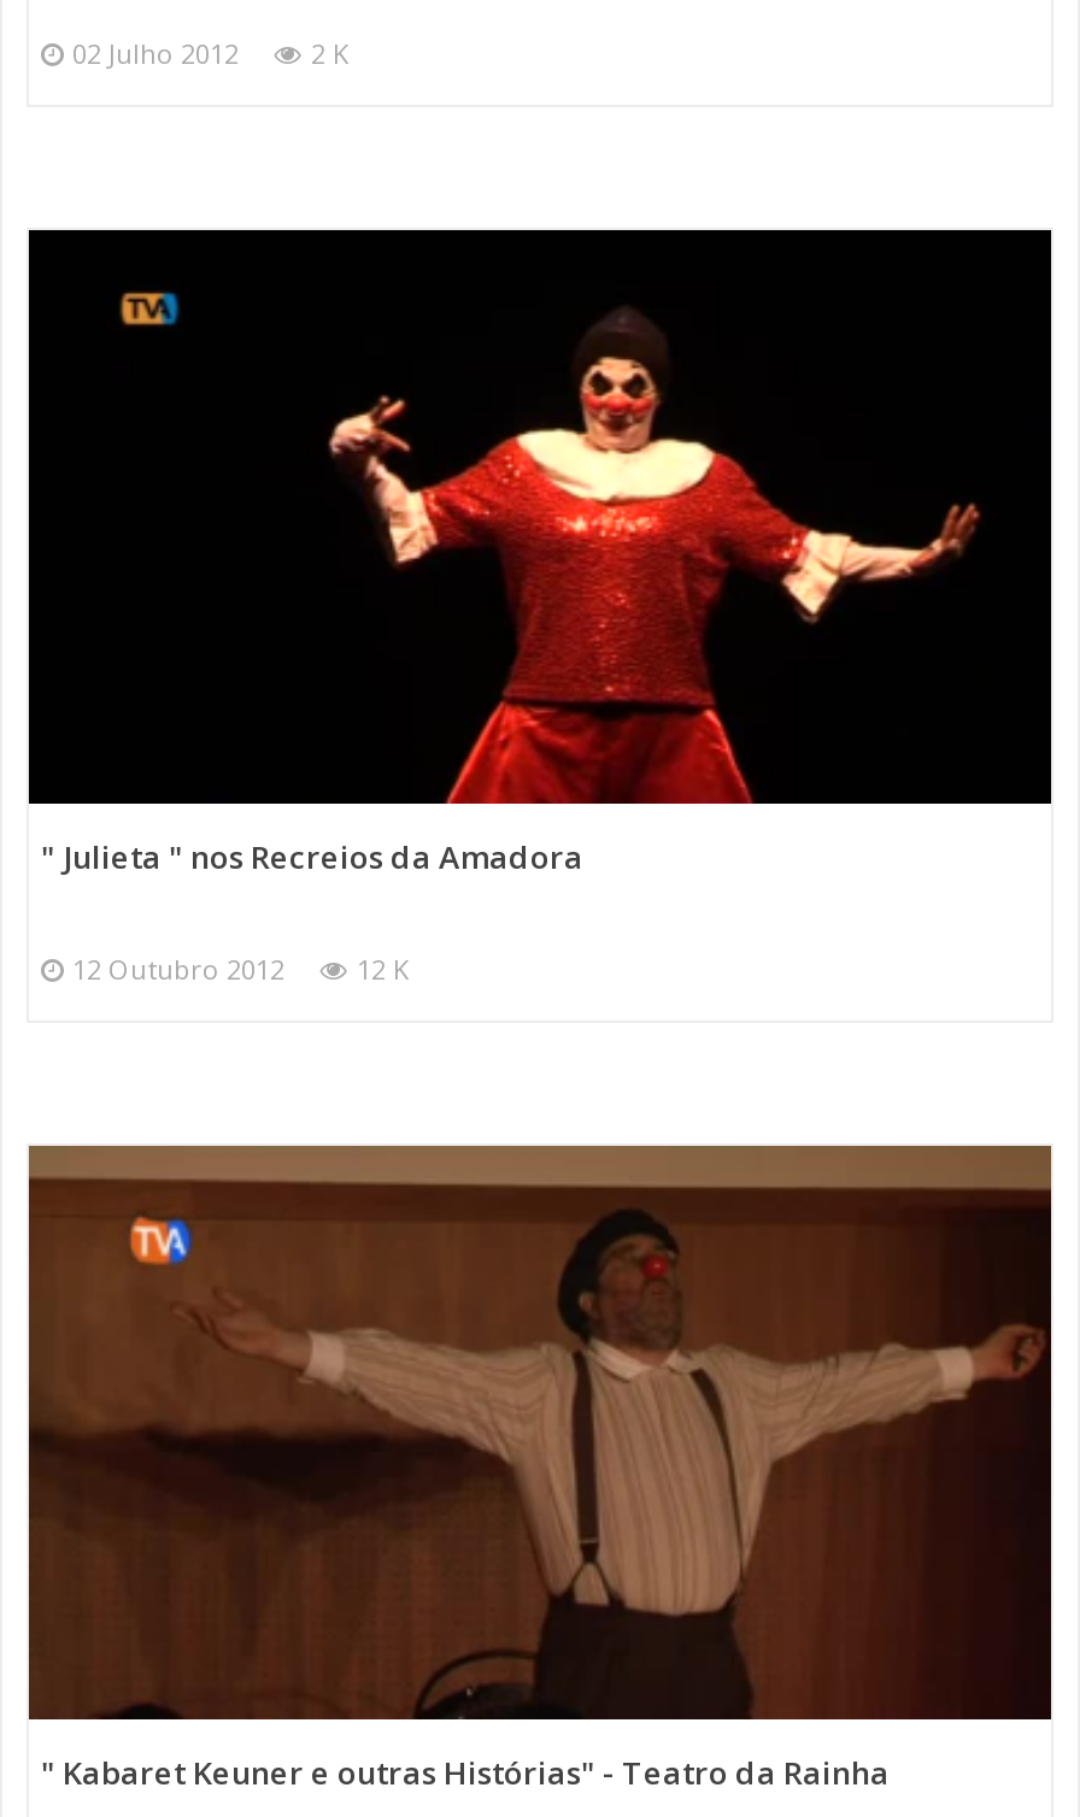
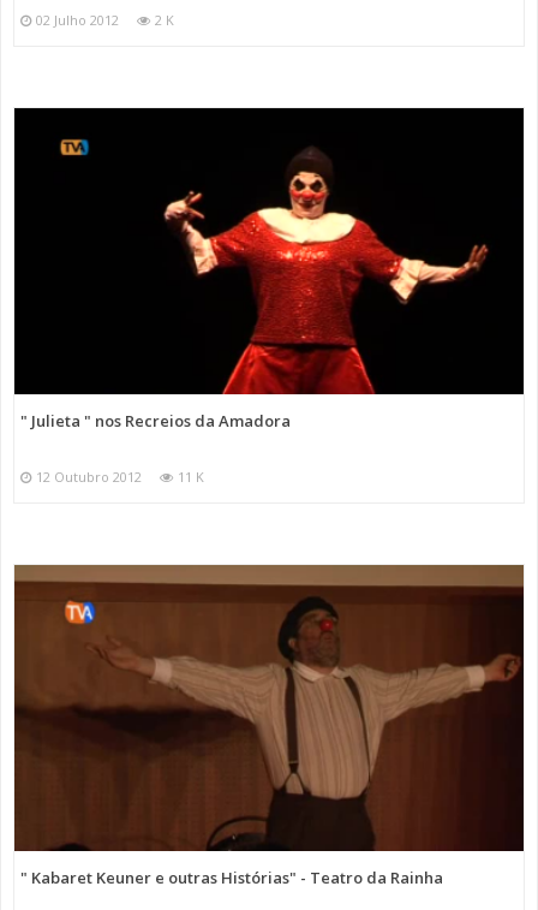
[72,951,410,987] 12 Outubro 2012 12 K -> [36,468,204,486] 12 Outubro 2012 11 K

